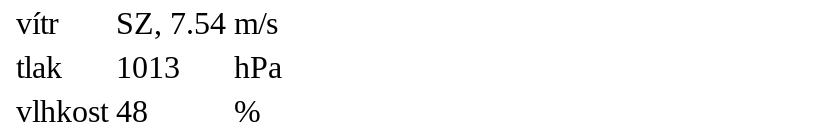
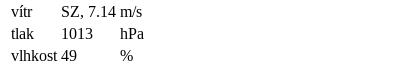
[16,5,278,39] vítr SZ, 7.54 m/s -> [11,3,142,20] vítr SZ, 7.14 m/s
[16,93,148,127] vlhkost 48 -> [11,47,77,64] vlhkost 49

